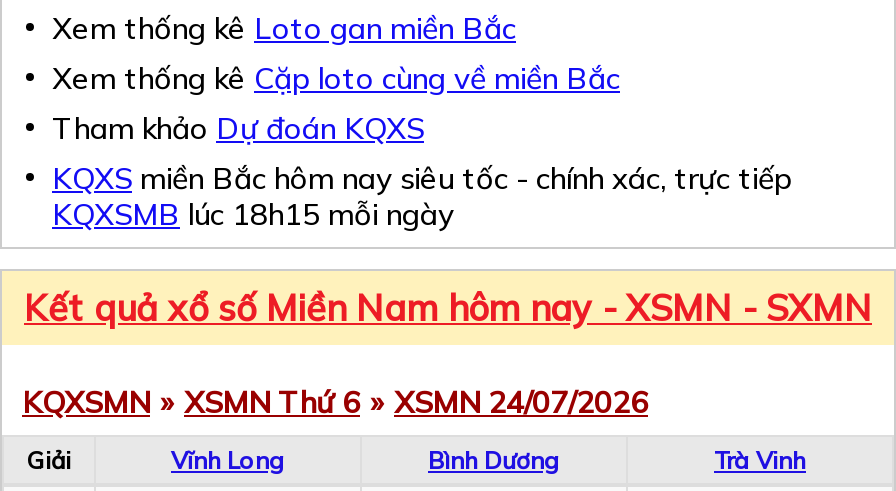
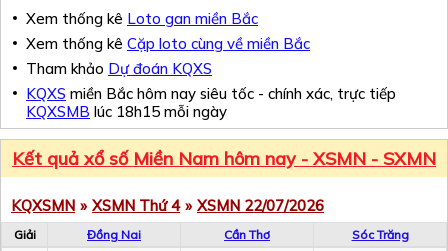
[22,383,648,421] KQXSMN » XSMN Thứ 6 » XSMN 24/07/2026 -> [11,196,324,215] KQXSMN » XSMN Thứ 4 » XSMN 22/07/2026
[171,445,806,475] Vĩnh Long | Bình Dương | Trà Vinh -> [87,227,408,242] Đồng Nai | Cần Thơ | Sóc Trăng

